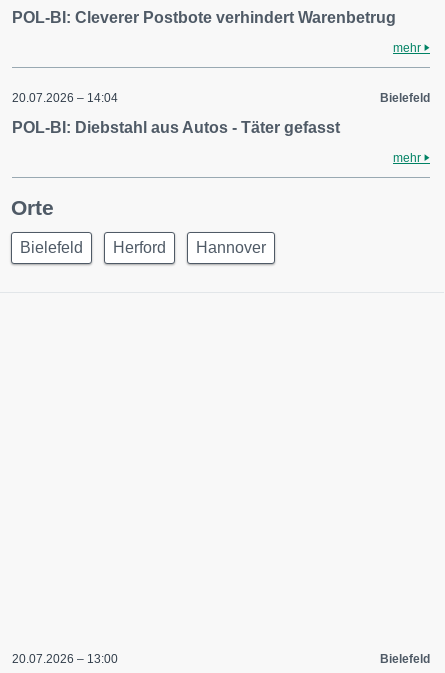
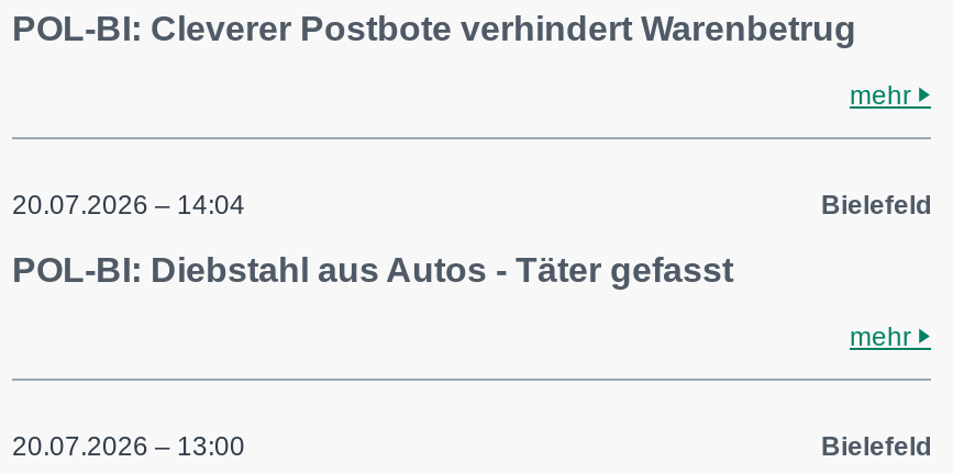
[11,196,266,256] Orte | Bielefeld | Herford | Hannover -> none

